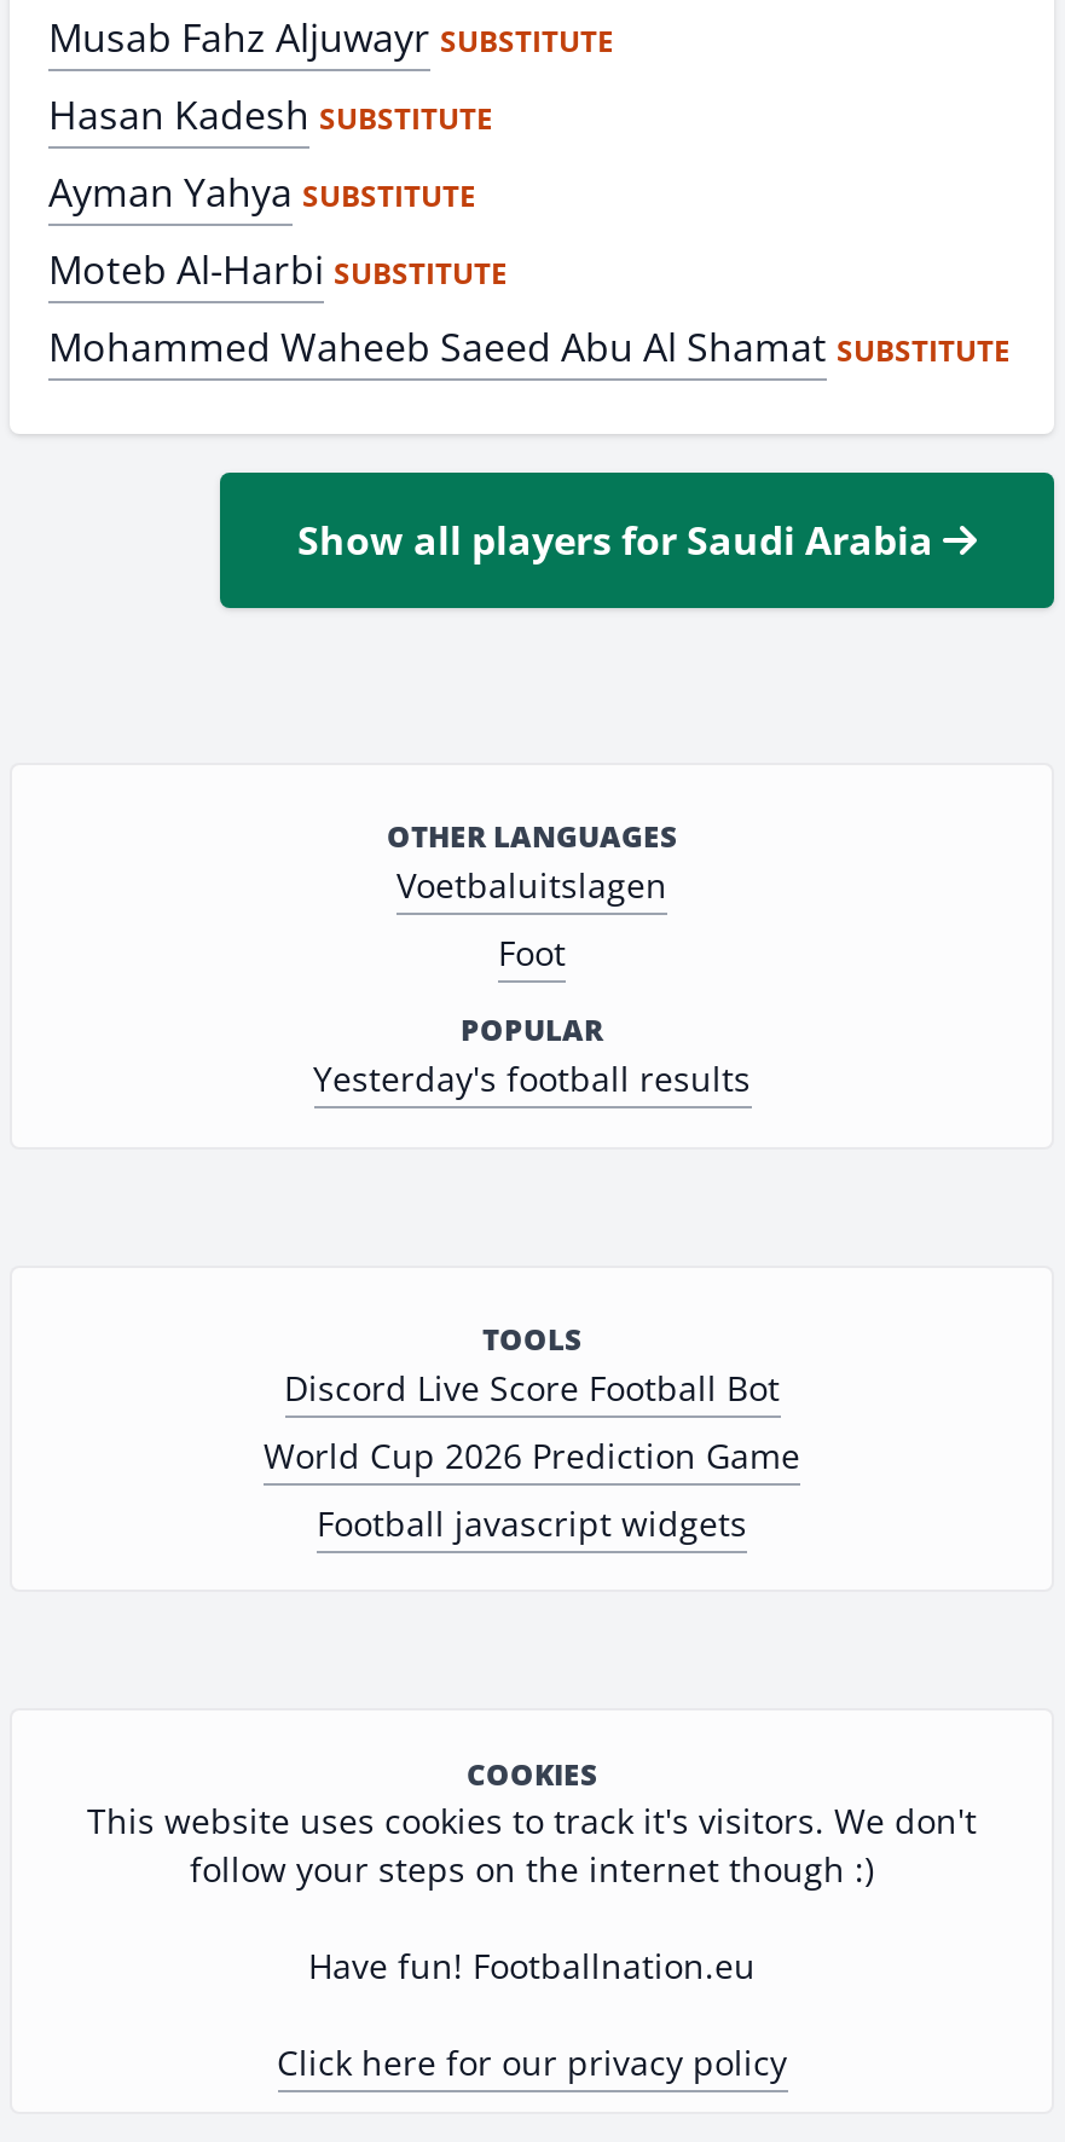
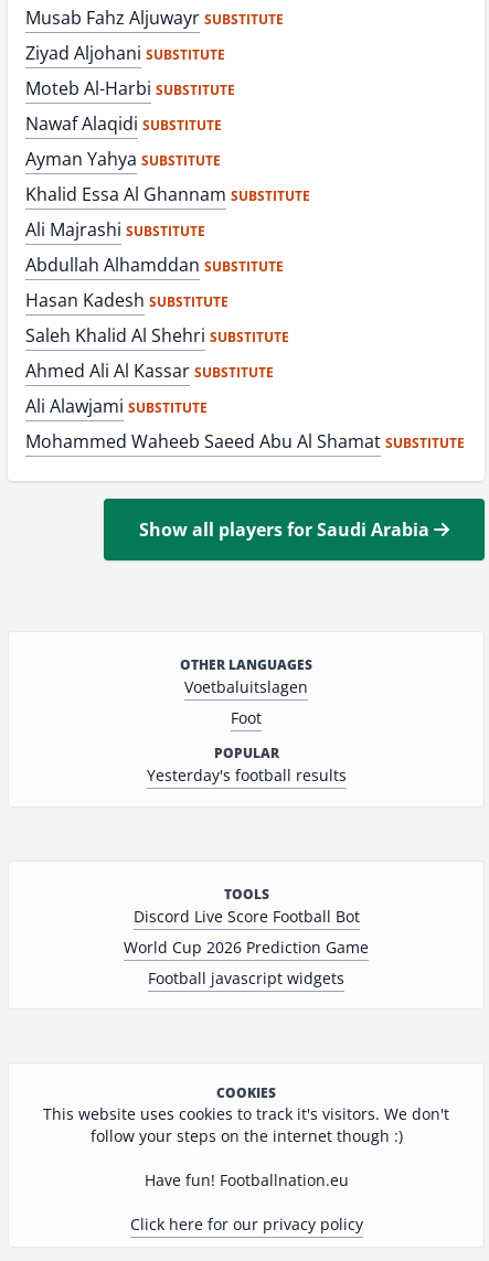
none -> [25,41,225,65] Ziyad Aljohani SUBSTITUTE
moved [48,88,493,141] -> [25,288,228,312]: Hasan Kadesh SUBSTITUTE
moved [48,166,476,219] -> [25,147,221,171]: Ayman Yahya SUBSTITUTE
moved [48,243,508,296] -> [25,76,235,100]: Moteb Al-Harbi SUBSTITUTE
none -> [25,111,310,418] Nawaf Alaqidi SUBSTITUTE | Khalid Essa Al Ghannam SUBSTITUTE | Ali Majrashi SUBSTITUTE | Abdullah Alhamddan SUBSTITUTE | Saleh Khalid Al Shehri SUBSTITUTE | Ahmed Ali Al Kassar SUBSTITUTE | Ali Alawjami SUBSTITUTE

